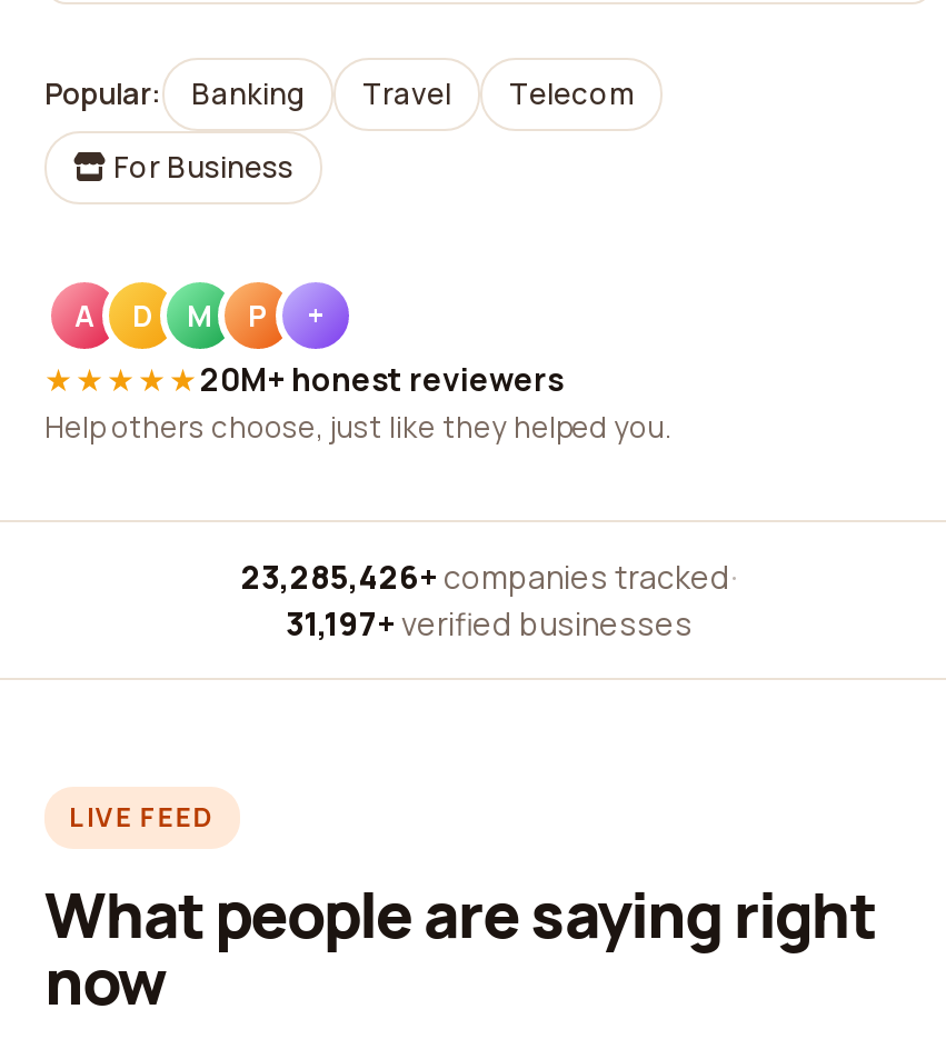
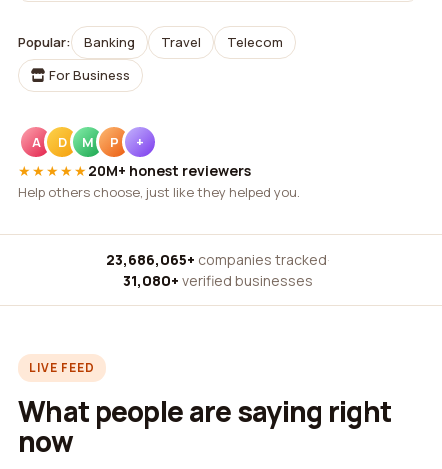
[241,556,737,598] 23,285,426+ companies tracked · -> [106,250,330,269] 23,686,065+ companies tracked ·
[286,602,693,645] 31,197+ verified businesses -> [123,271,313,290] 31,080+ verified businesses

